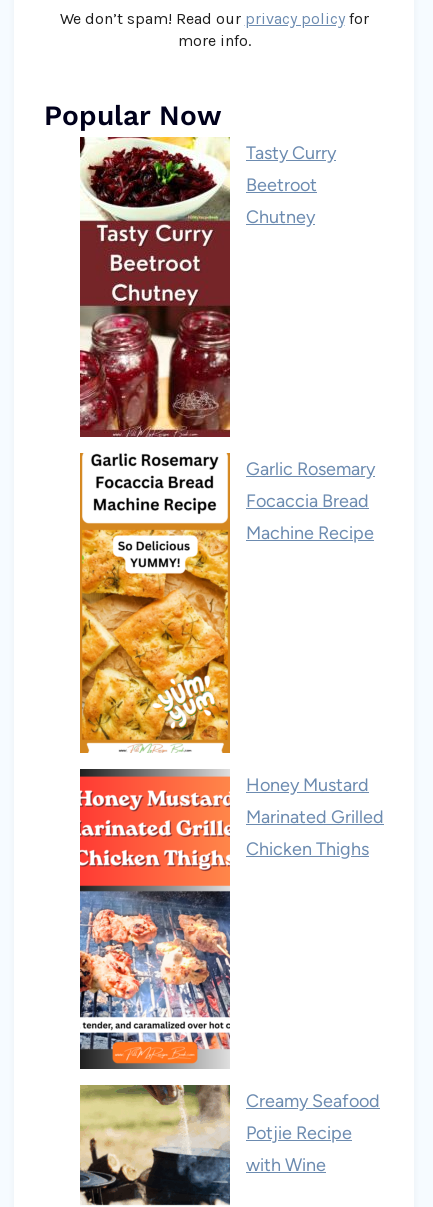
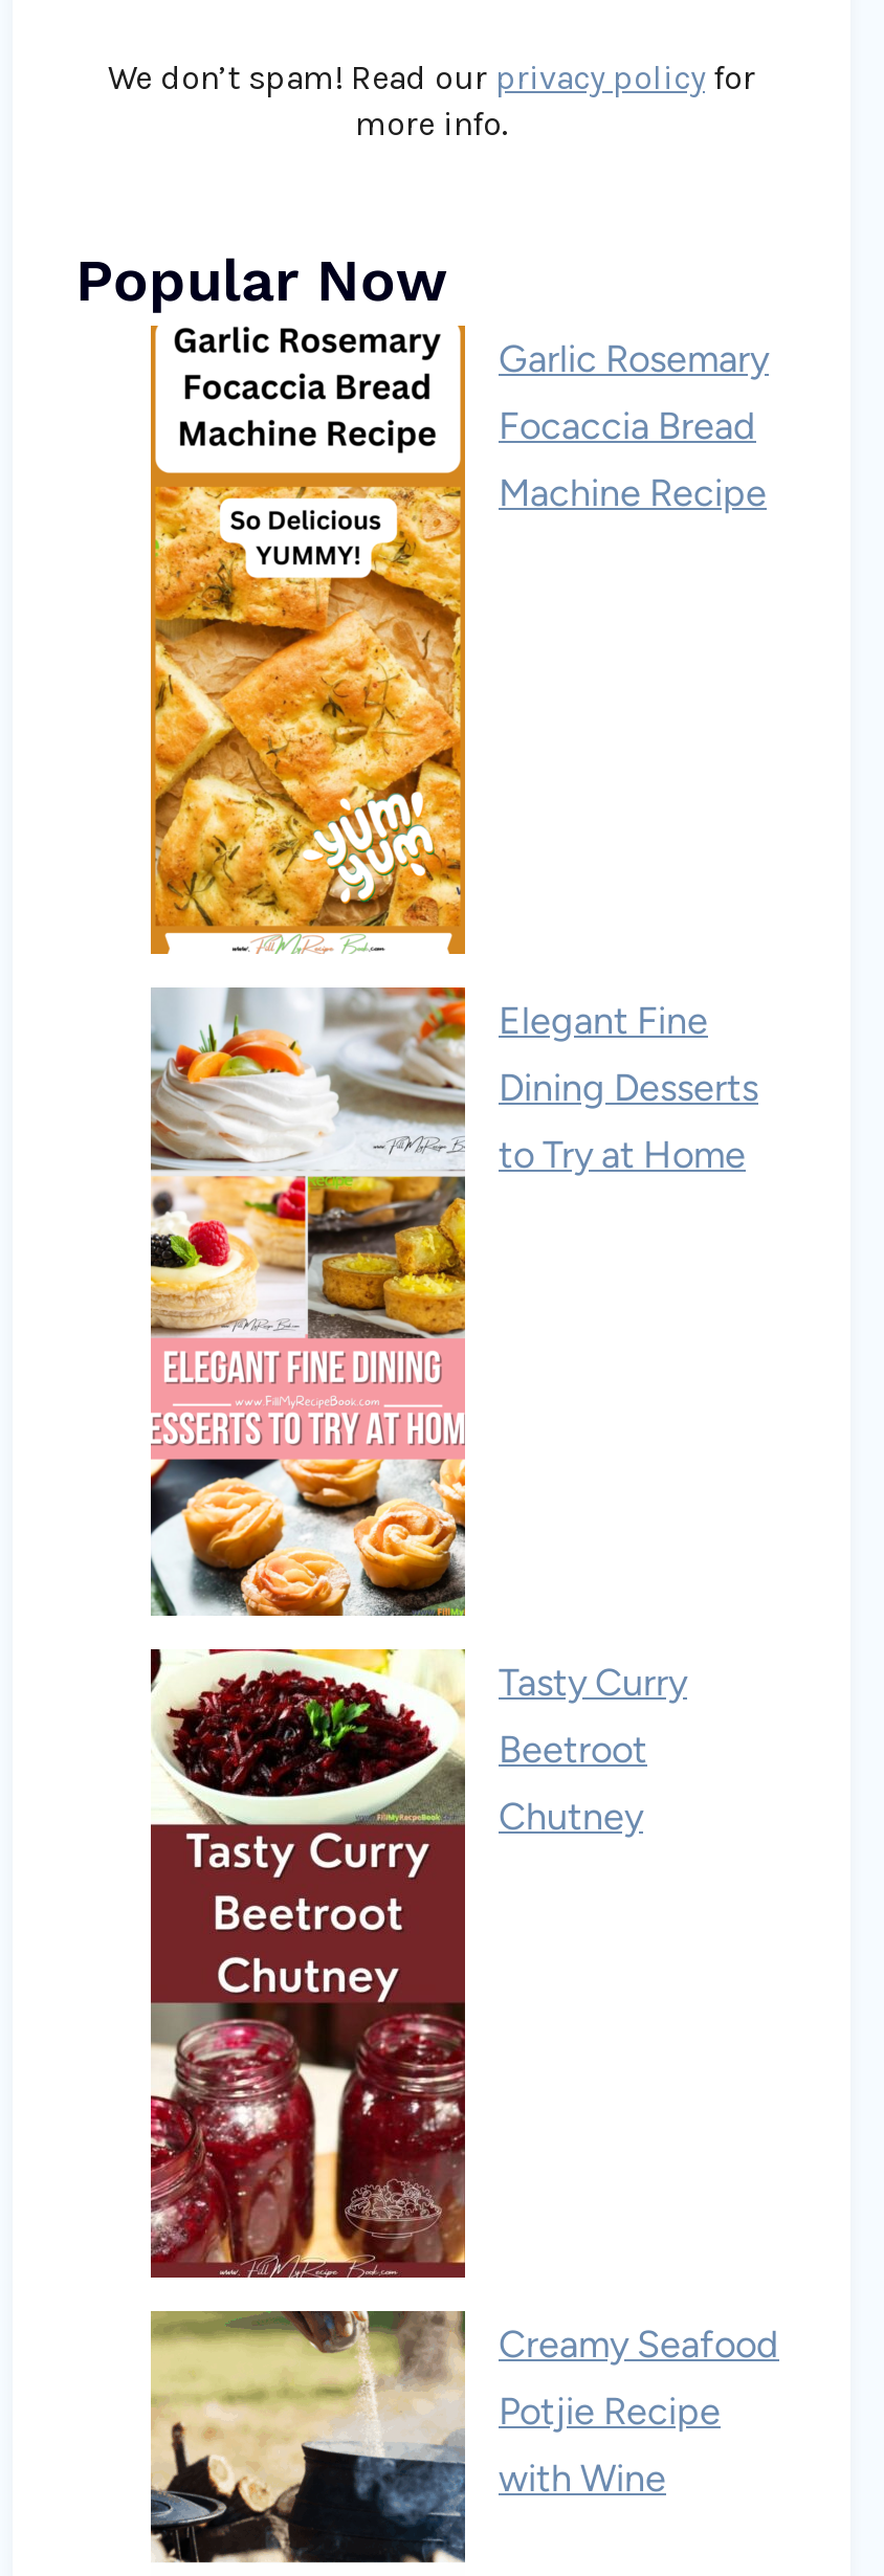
moved [78,136,336,439] -> [147,1646,687,2281]: [image] | Tasty Curry | Beetroot | Chutney
none -> [149,984,758,1619] [image] | Elegant Fine | Dining Desserts | to Try at Home
moved [79,453,375,754] -> [149,325,769,955]: [image] | Garlic Rosemary | Focaccia Bread | Machine Recipe
[79,768,384,1070] [image] | Honey Mustard | Marinated Grilled | Chicken Thighs -> none

